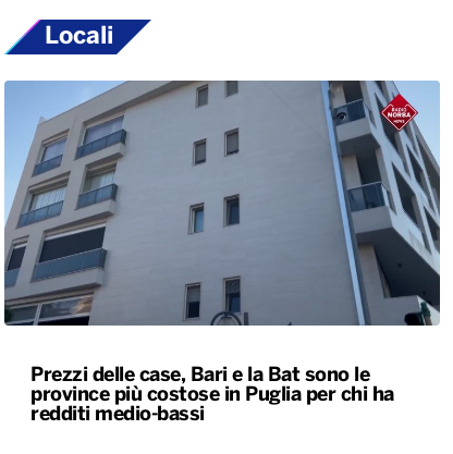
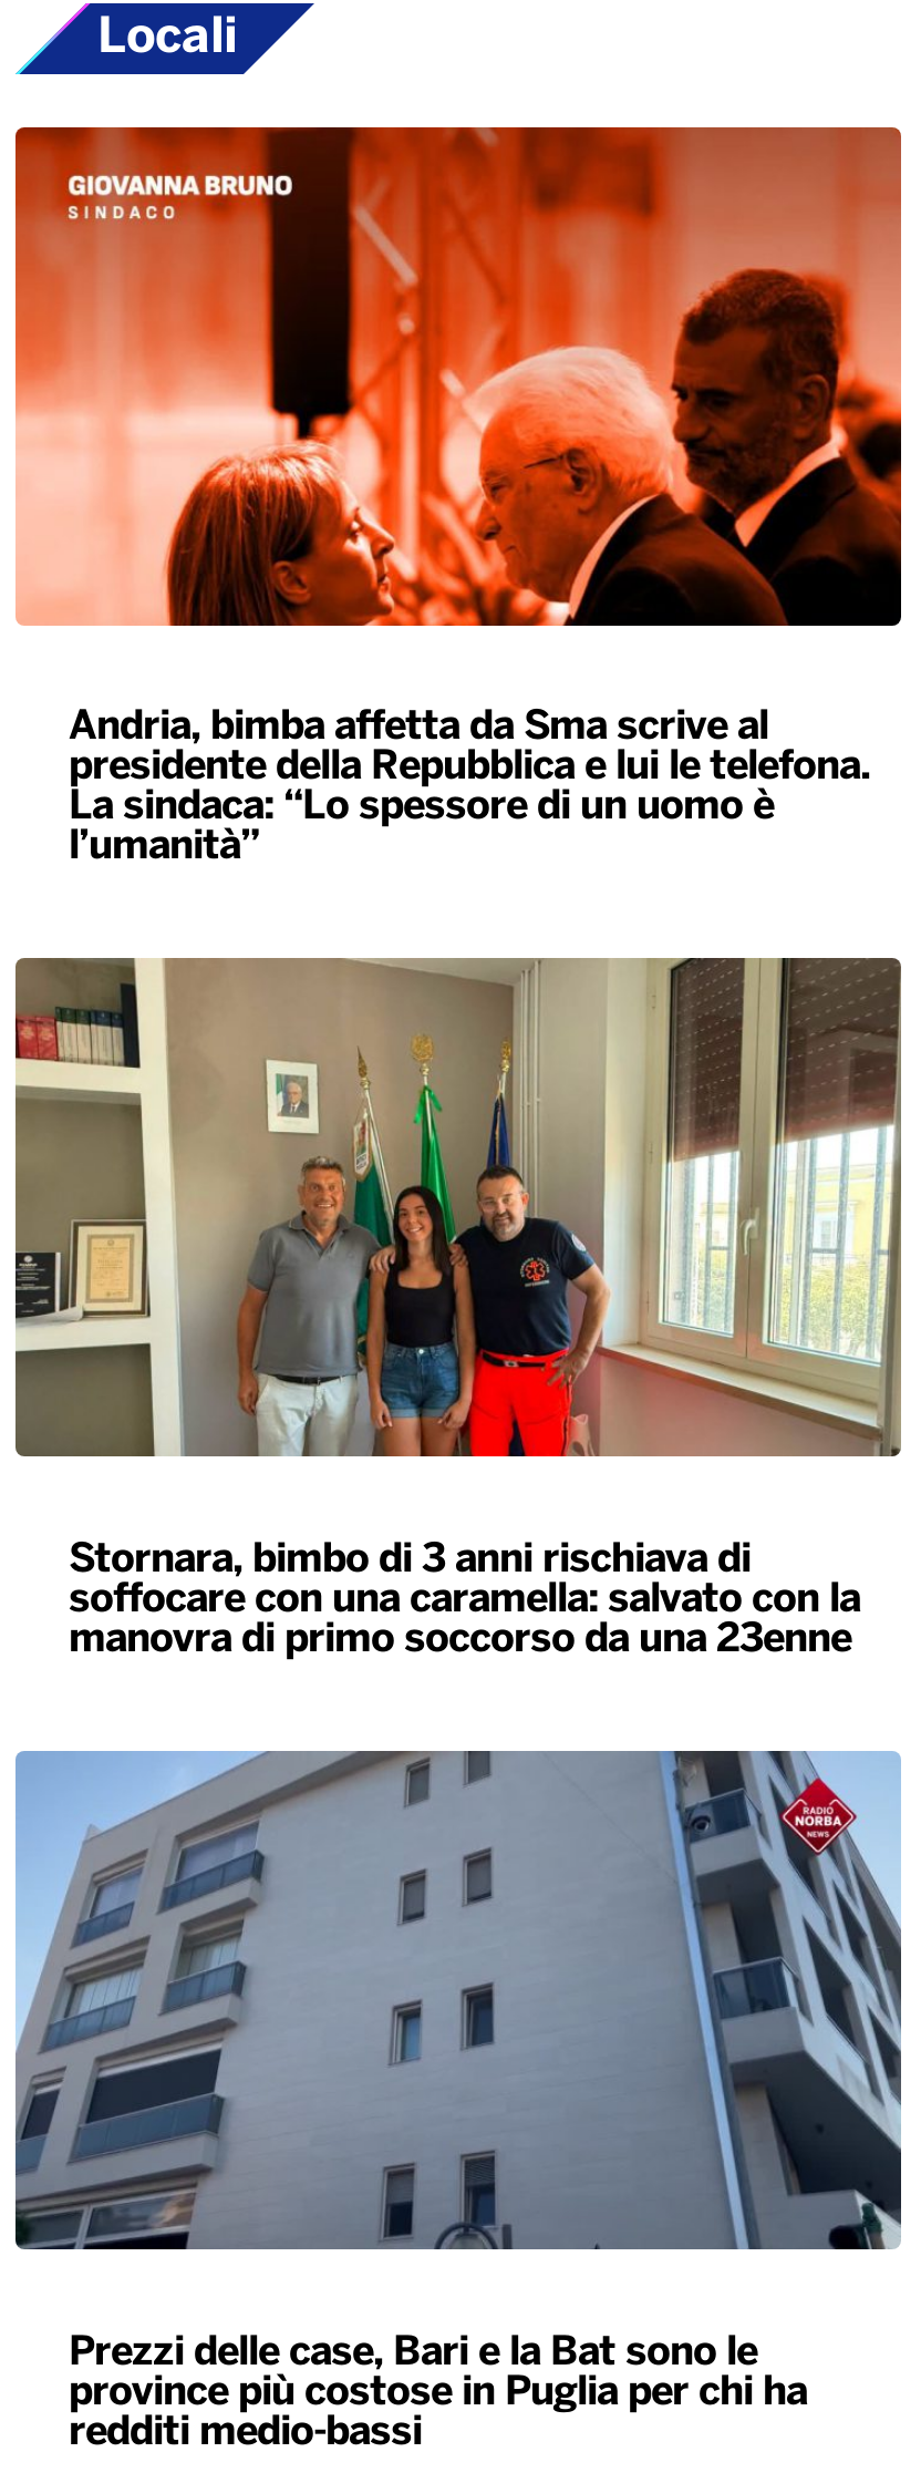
none -> [13,125,903,868] [image] | Andria, bimba affetta da Sma scrive al | presidente della Repubblica e lui le telefona. | La sindaca: “Lo spessore di un uomo è | l’umanità”
none -> [13,956,903,1661] [image] | Stornara, bimbo di 3 anni rischiava di | soffocare con una caramella: salvato con la | manovra di primo soccorso da una 23enne

